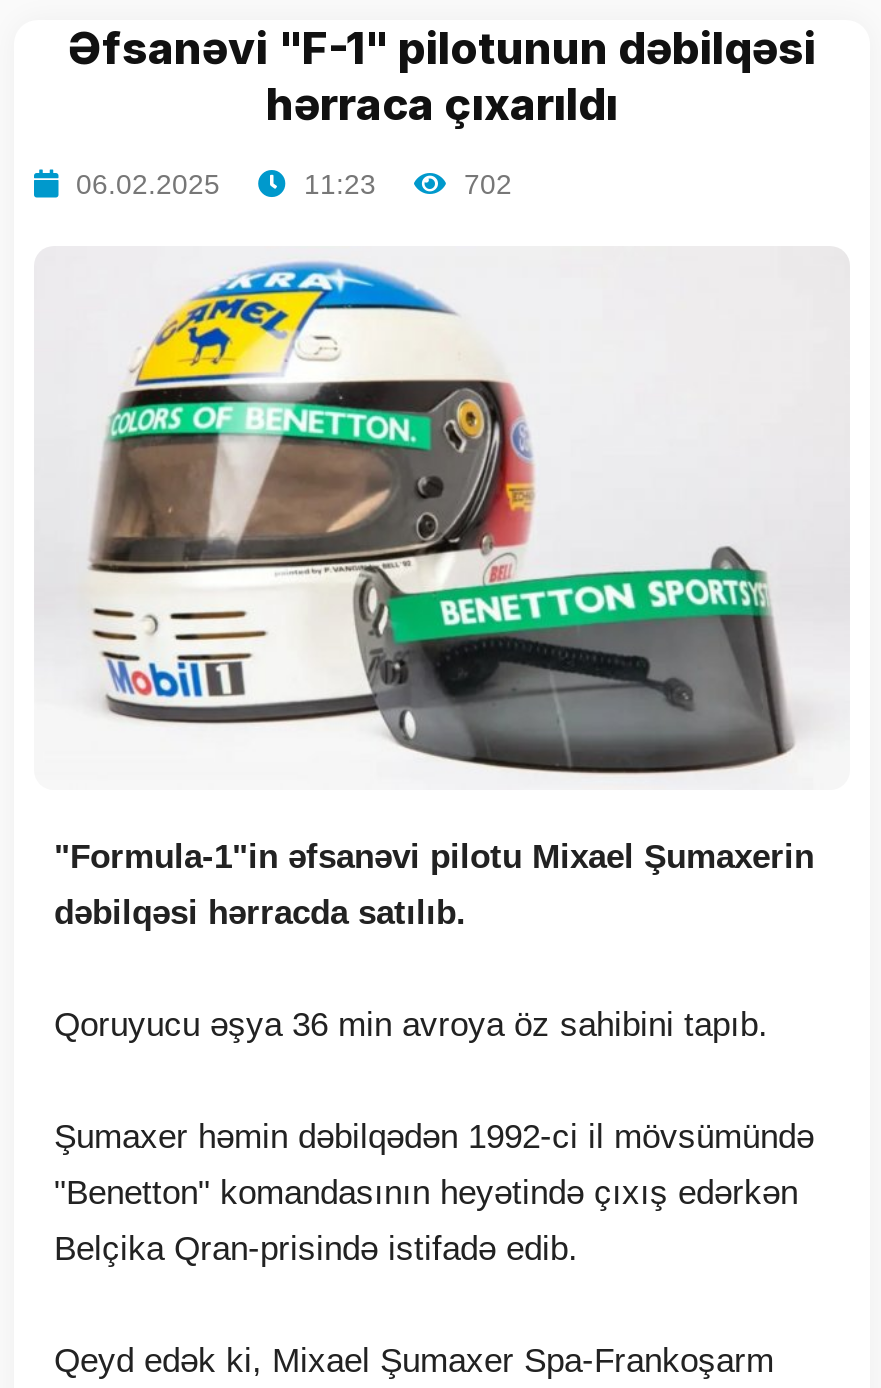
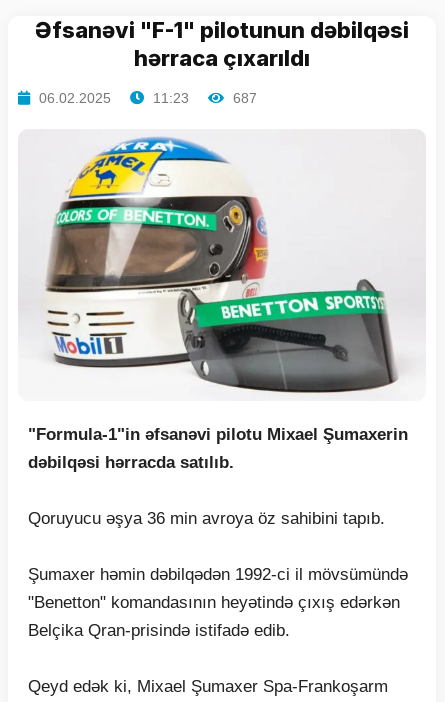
[456,168,512,200] 702 -> [229,90,257,106] 687

